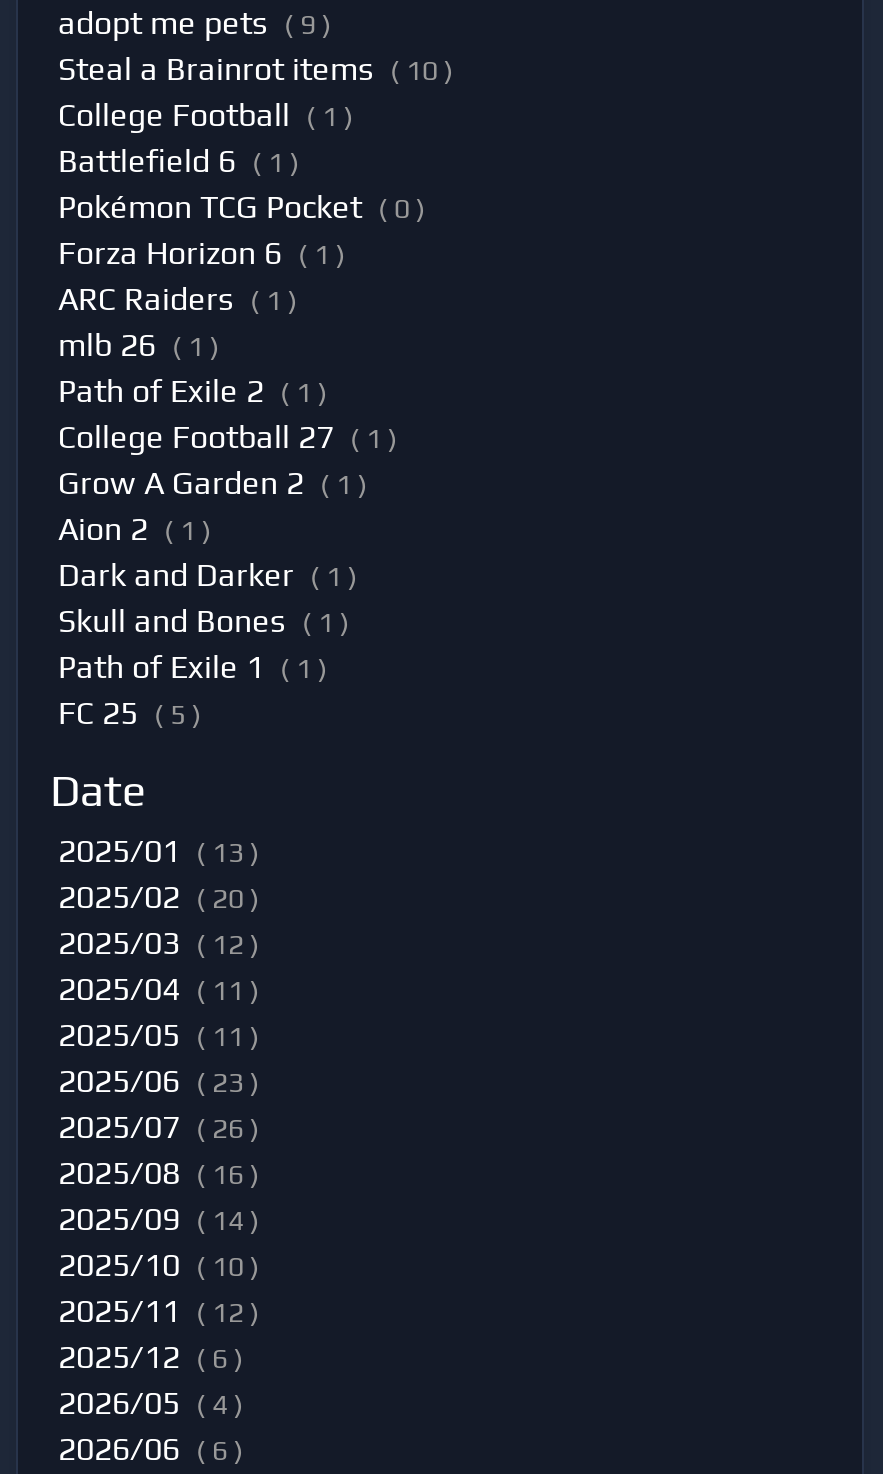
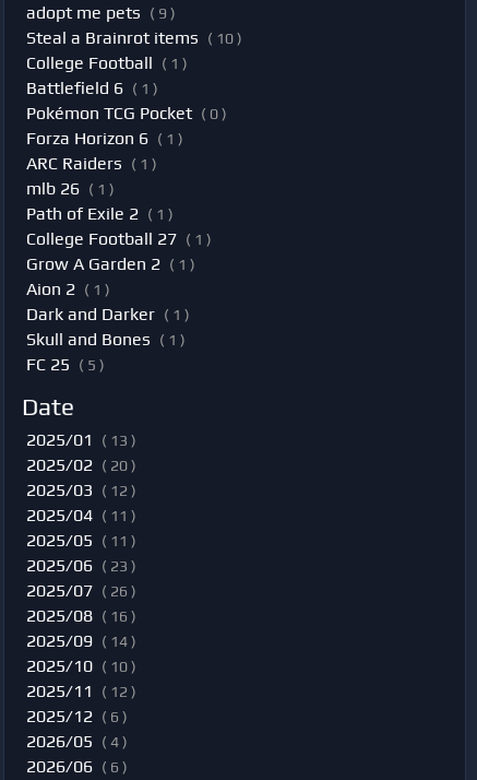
[58,648,328,686] Path of Exile 1 ( 1 ) -> none

